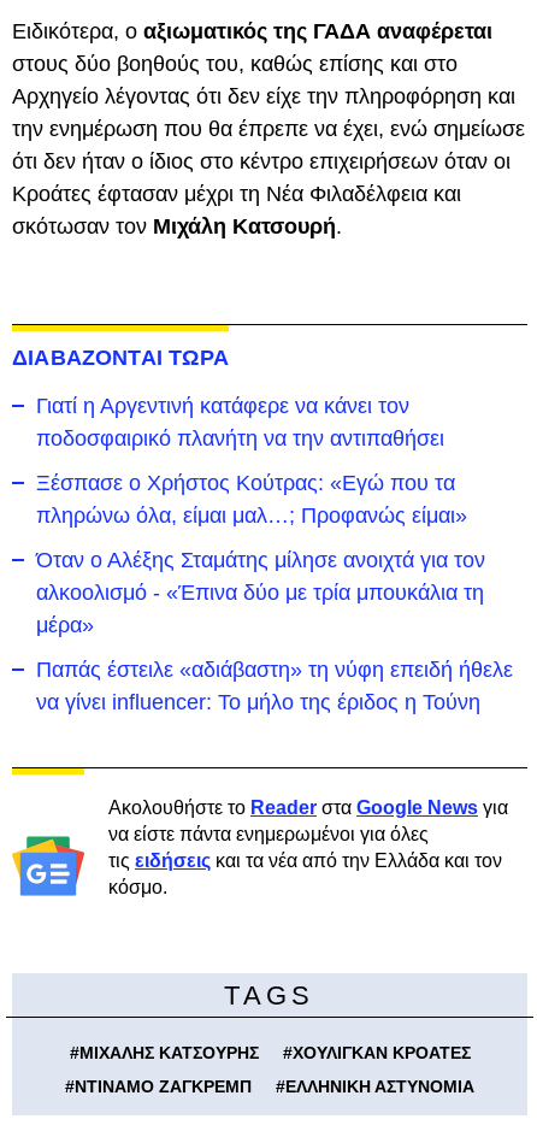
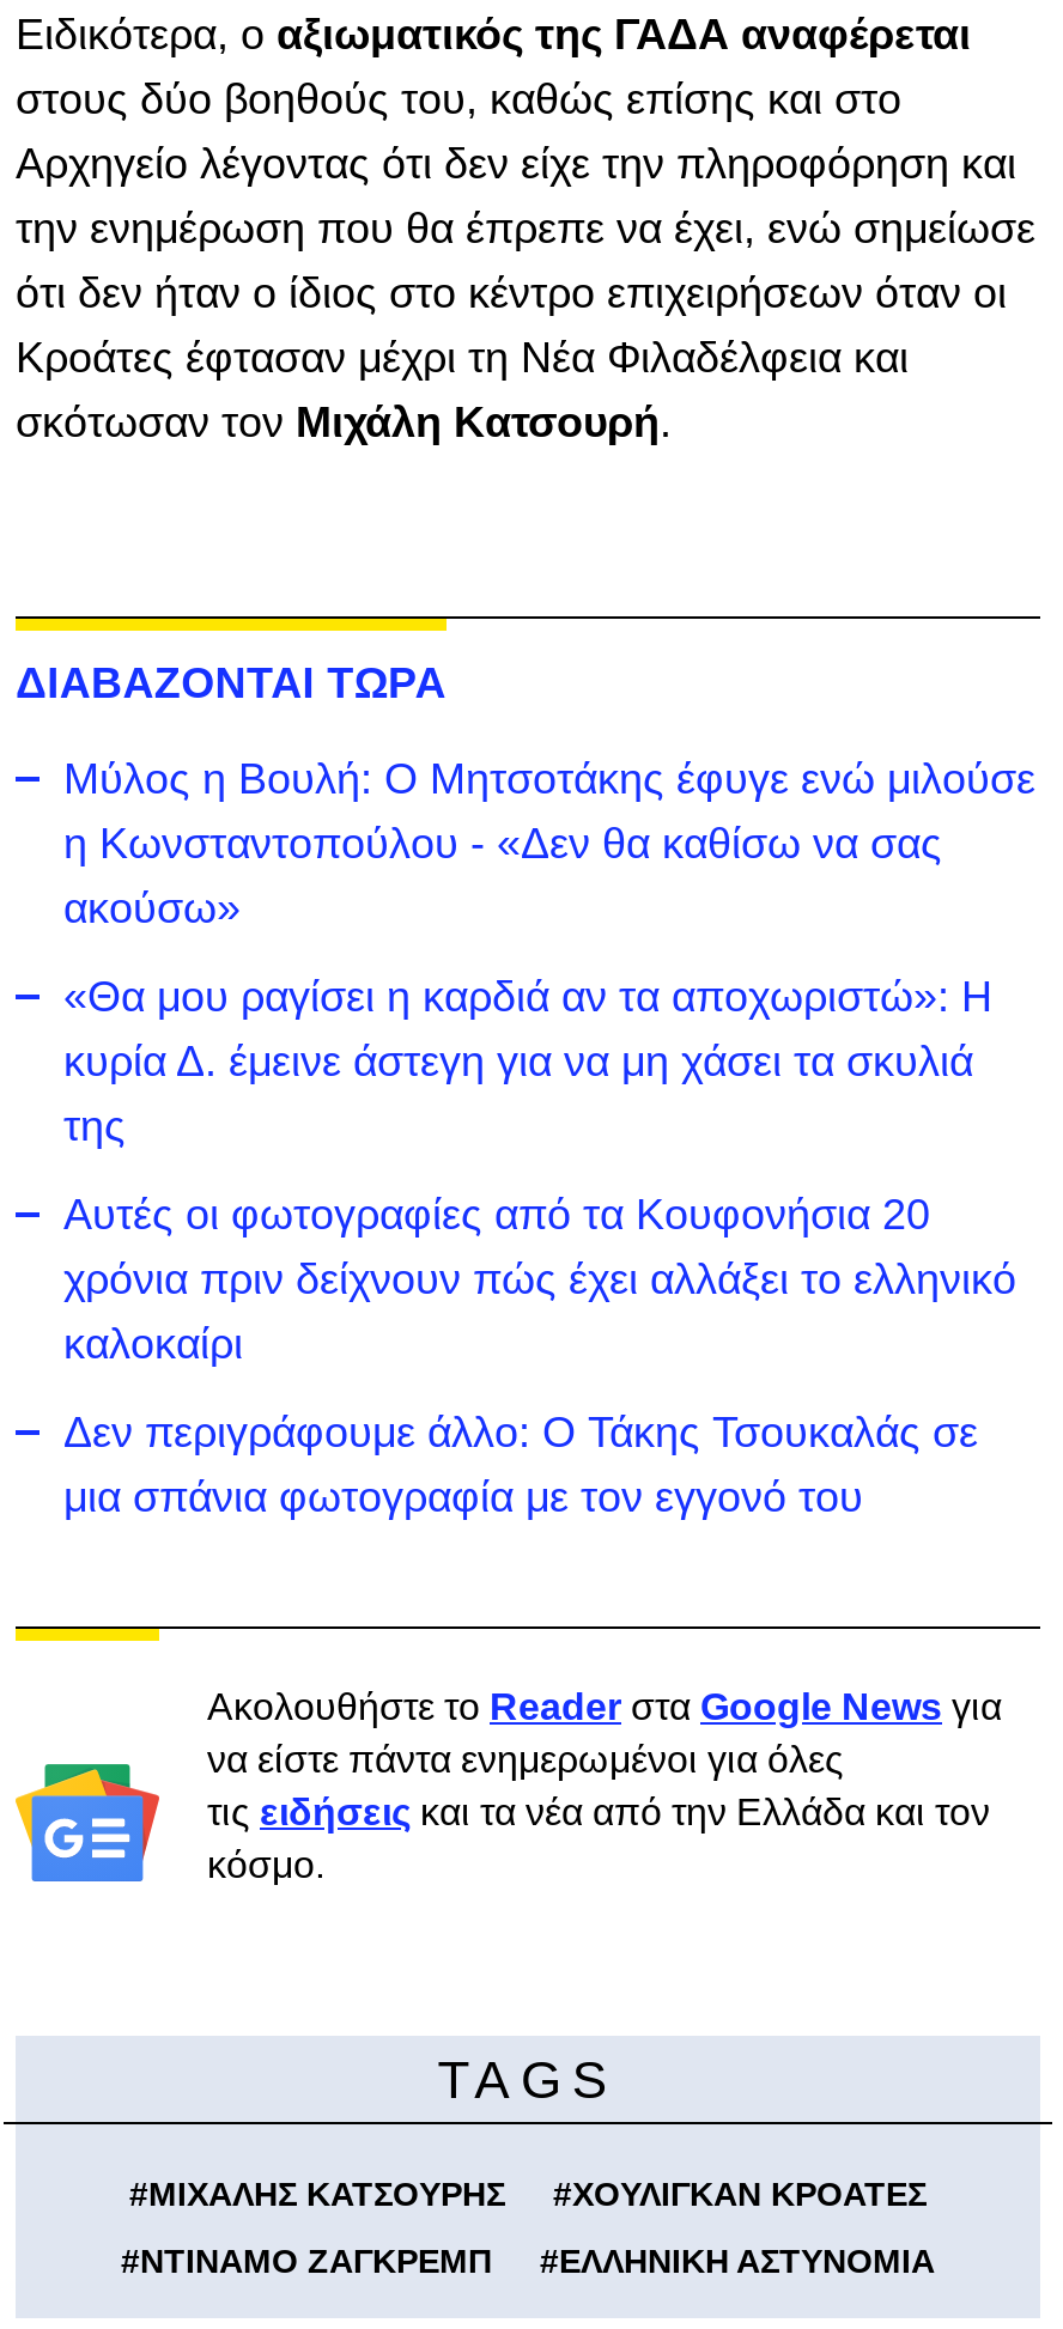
[36,394,444,450] Γιατί η Αργεντινή κατάφερε να κάνει τον | ποδοσφαιρικό πλανήτη να την αντιπαθήσει -> [63,755,1035,932] Μύλος η Βουλή: Ο Μητσοτάκης έφυγε ενώ μιλούσε | η Κωνσταντοπούλου - «Δεν θα καθίσω να σας | ακούσω»
[36,471,467,528] Ξέσπασε ο Χρήστος Κούτρας: «Εγώ που τα | πληρώνω όλα, είμαι μαλ…; Προφανώς είμαι» -> [63,973,992,1150] «Θα μου ραγίσει η καρδιά αν τα αποχωριστώ»: Η | κυρία Δ. έμεινε άστεγη για να μη χάσει τα σκυλιά | της
[36,548,485,637] Όταν ο Αλέξης Σταμάτης μίλησε ανοιχτά για τον | αλκοολισμό - «Έπινα δύο με τρία μπουκάλια τη | μέρα» -> [63,1191,1016,1368] Αυτές οι φωτογραφίες από τα Κουφονήσια 20 | χρόνια πριν δείχνουν πώς έχει αλλάξει το ελληνικό | καλοκαίρι
[36,658,513,714] Παπάς έστειλε «αδιάβαστη» τη νύφη επειδή ήθελε | να γίνει influencer: Το μήλο της έριδος η Τούνη -> [63,1409,978,1521] Δεν περιγράφουμε άλλο: Ο Τάκης Τσουκαλάς σε | μια σπάνια φωτογραφία με τον εγγονό του

